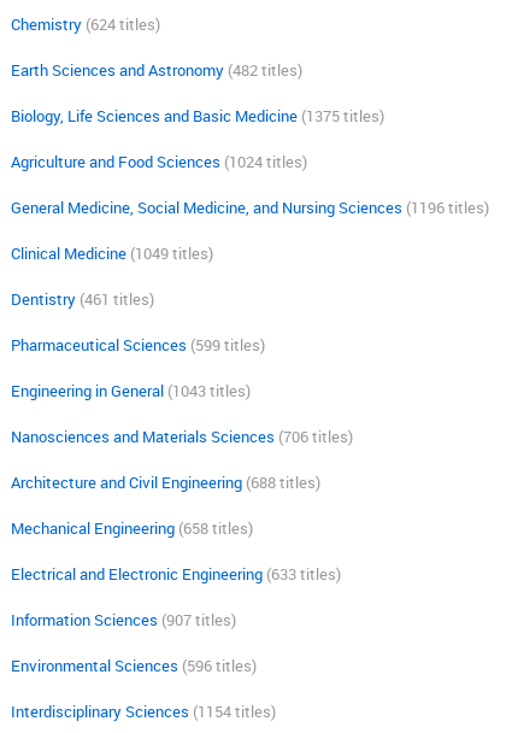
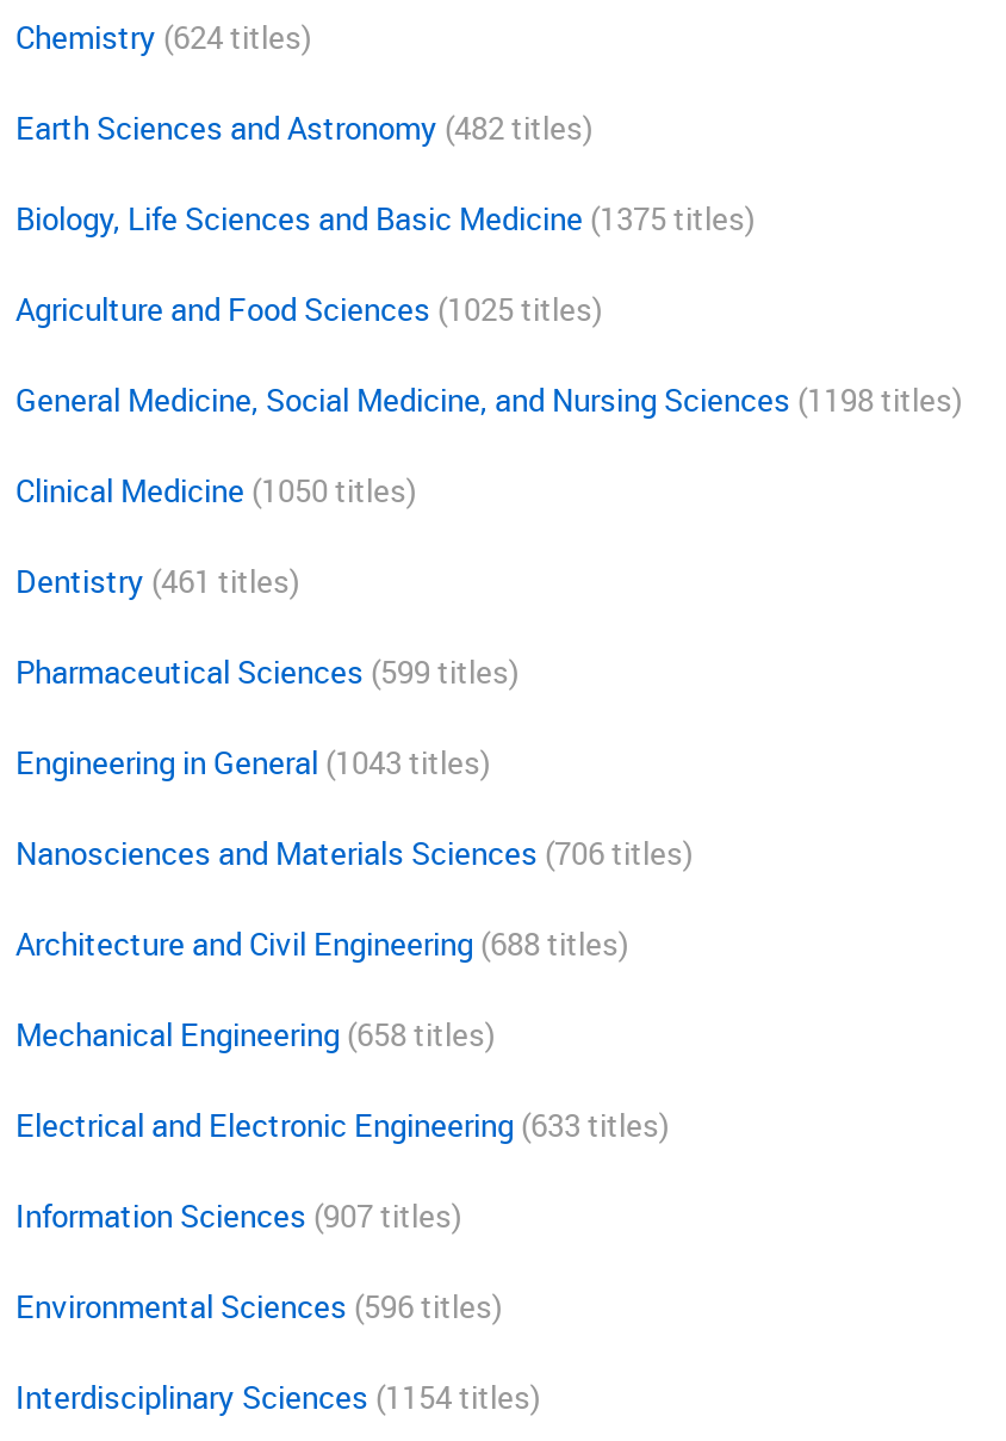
[11,151,307,172] Agriculture and Food Sciences (1024 titles) -> [15,287,602,330] Agriculture and Food Sciences (1025 titles)
[11,197,489,218] General Medicine, Social Medicine, and Nursing Sciences (1196 titles) -> [15,378,962,421] General Medicine, Social Medicine, and Nursing Sciences (1198 titles)
[11,242,213,264] Clinical Medicine (1049 titles) -> [15,469,416,512] Clinical Medicine (1050 titles)

